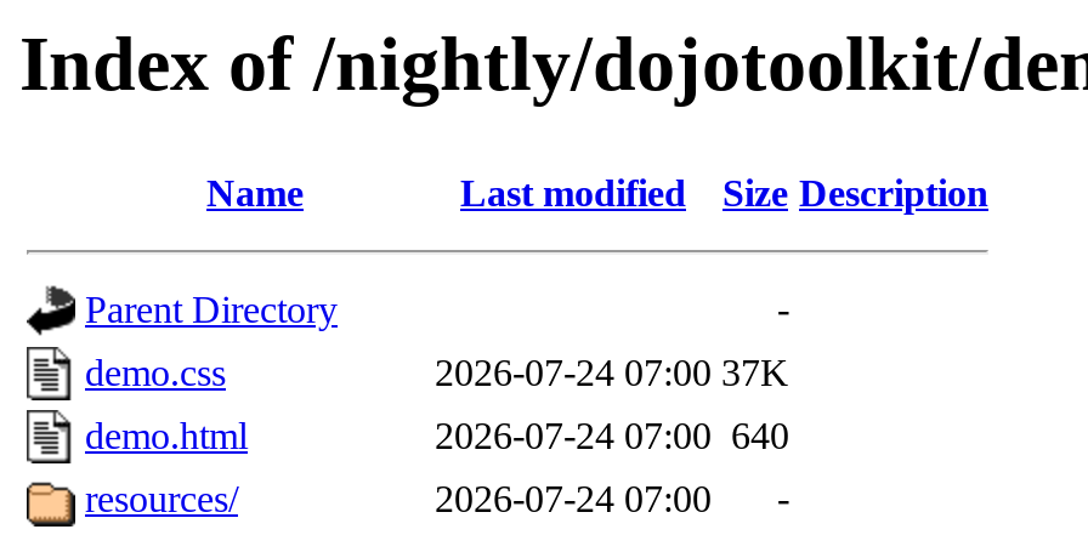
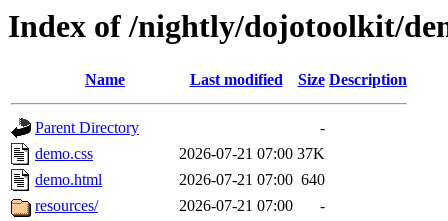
[435,353,789,394] 2026-07-24 07:00 37K -> [179,145,325,162] 2026-07-21 07:00 37K
[435,416,789,457] 2026-07-24 07:00 640 -> [179,171,325,188] 2026-07-21 07:00 640
[435,479,712,520] 2026-07-24 07:00 -> [179,197,293,214] 2026-07-21 07:00

